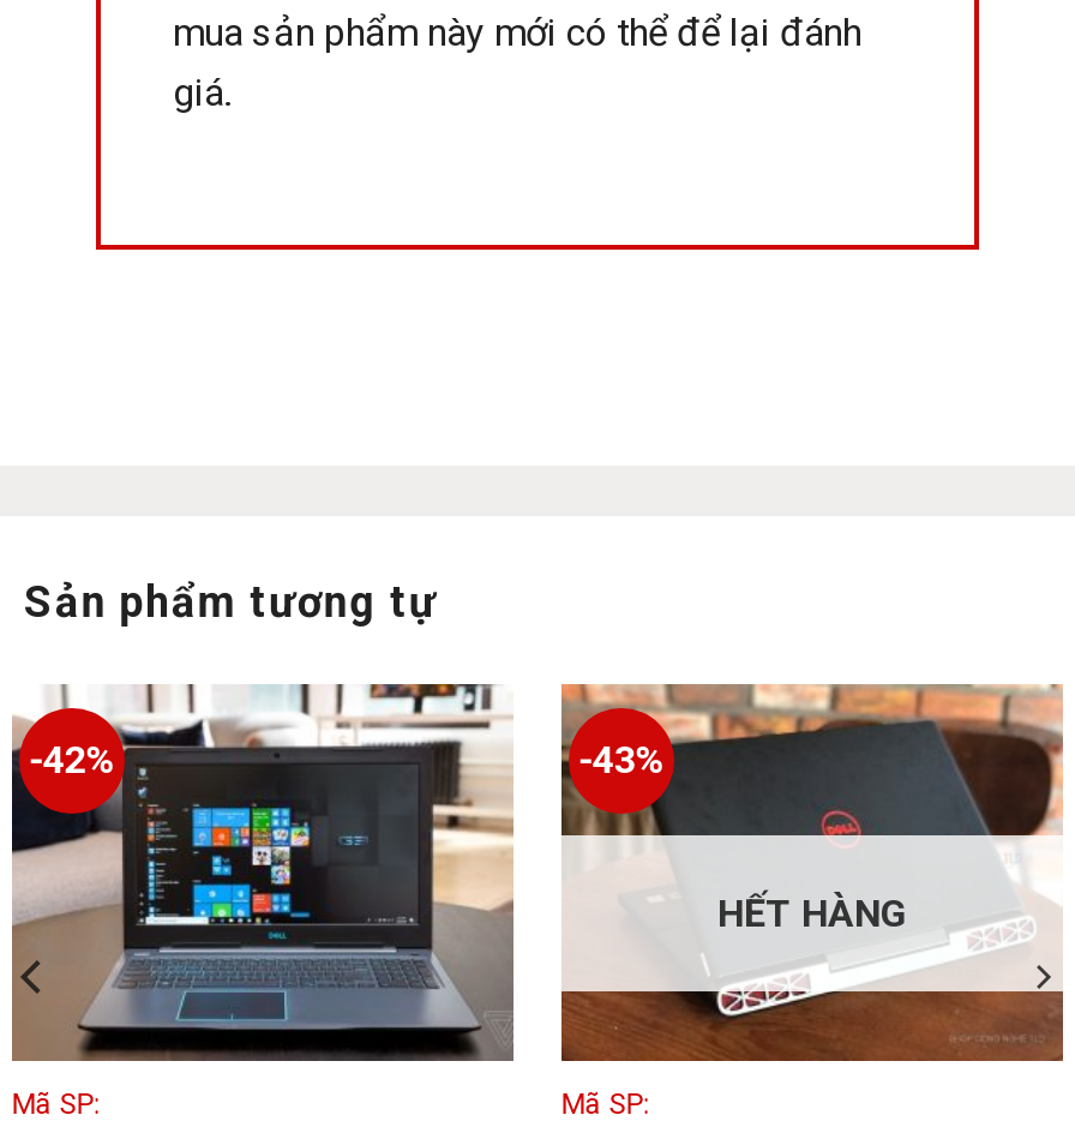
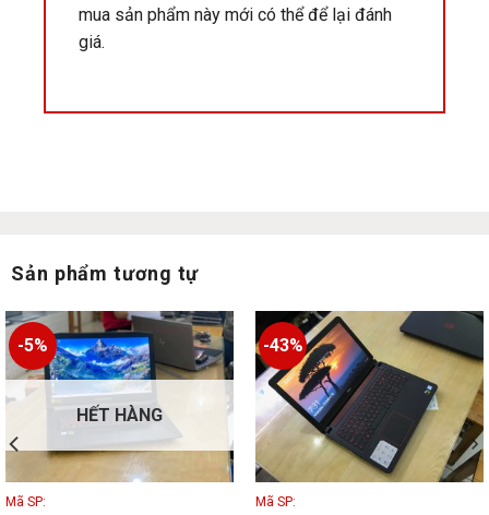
[10,682,516,1063] [image] | -42% -> [4,310,235,483] [image] | -5% | HẾT HÀNG
[559,682,1065,1063] [image] -> [254,310,485,483] [image]
[717,890,907,935] HẾT HÀNG -> none

